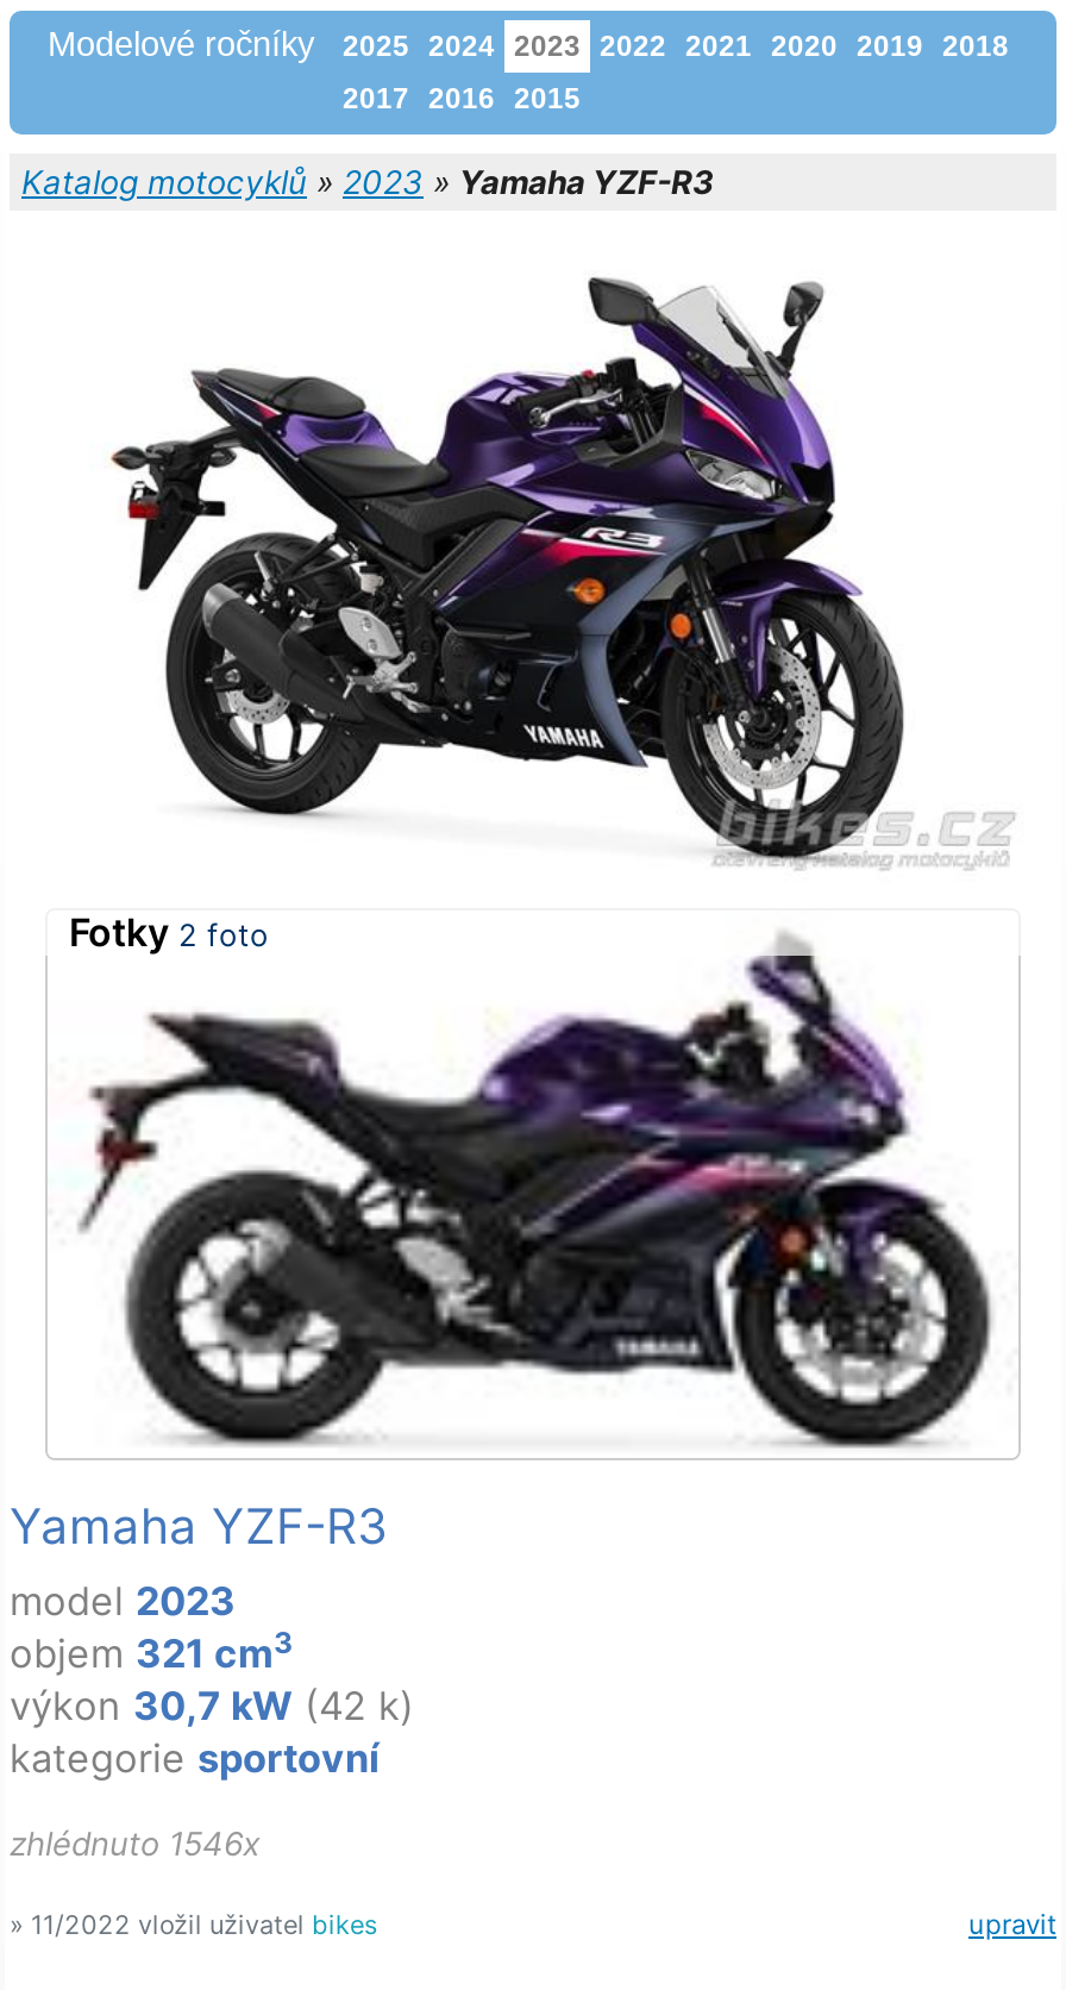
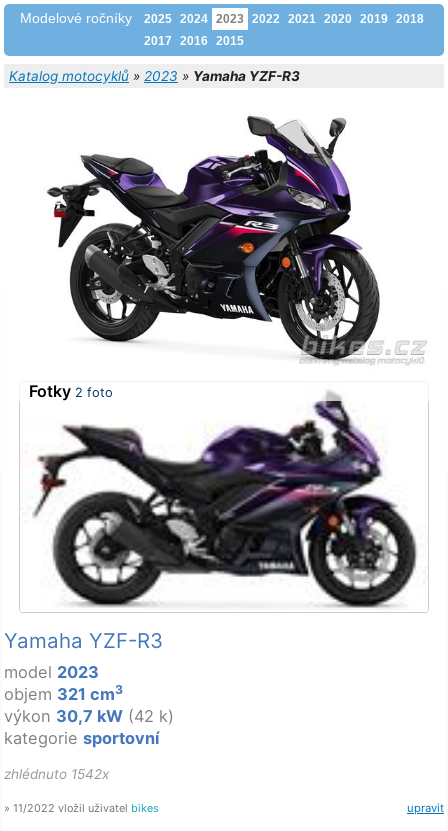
[10,1824,259,1862] zhlédnuto 1546x -> [4,766,109,782] zhlédnuto 1542x

